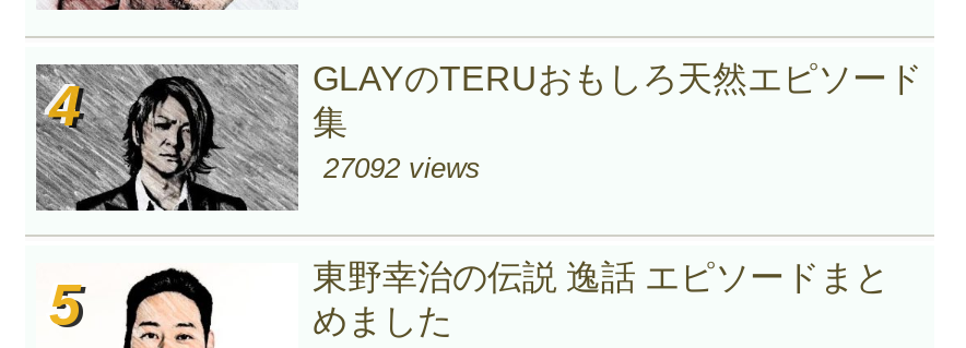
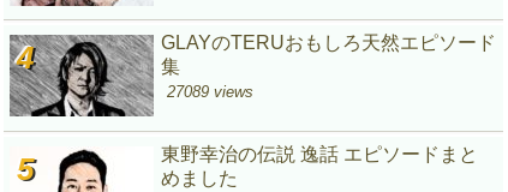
[323,151,481,183] 27092 views -> [168,83,254,101] 27089 views

